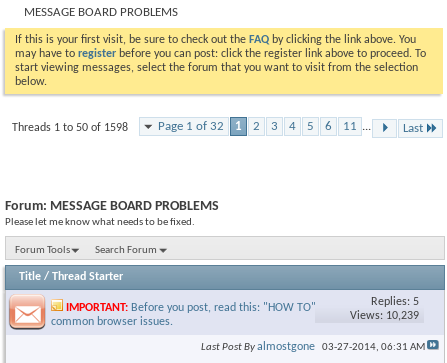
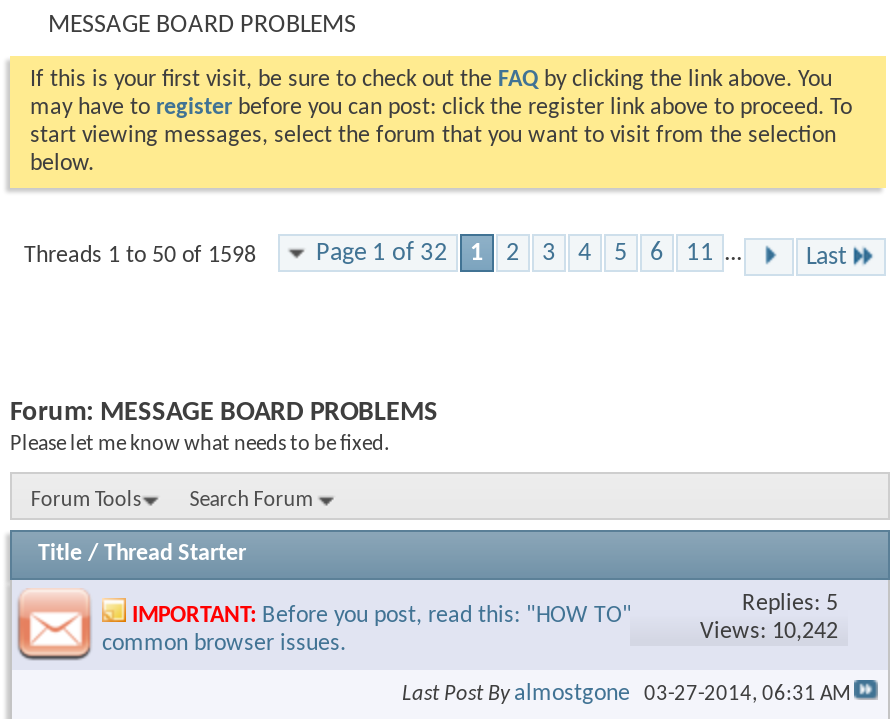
[350,310,419,322] Views: 10,239 -> [700,620,838,644] Views: 10,242

